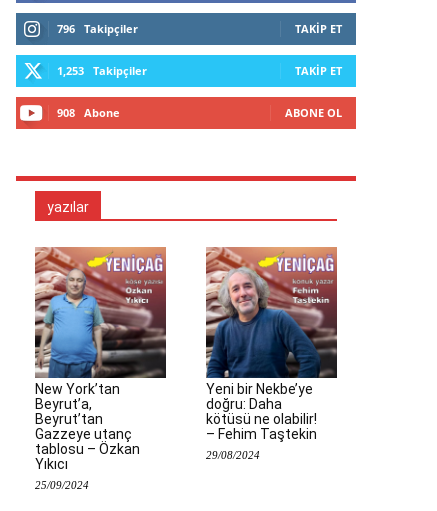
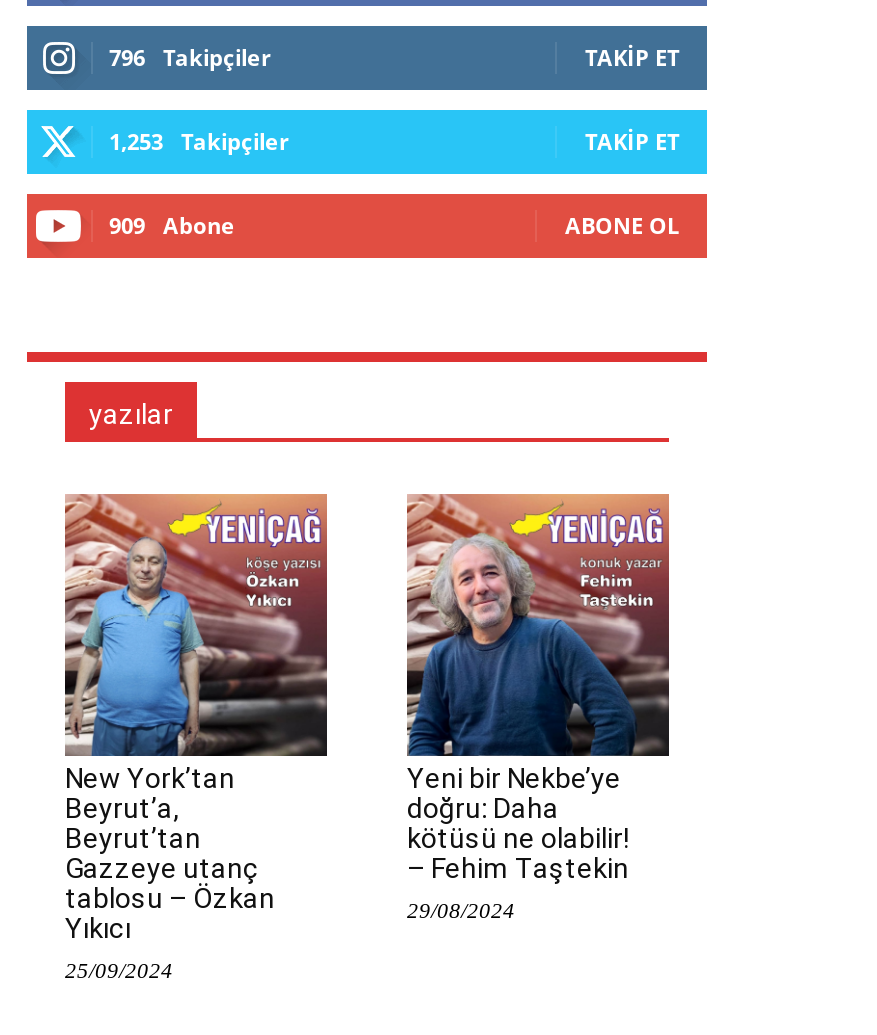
[57,105,120,120] 908 Abone -> [109,210,235,240] 909 Abone

